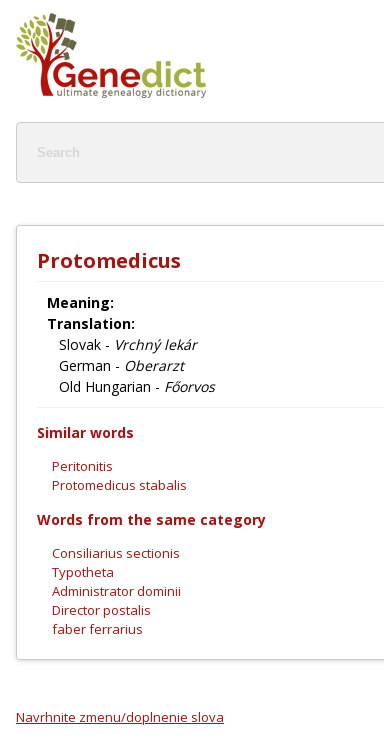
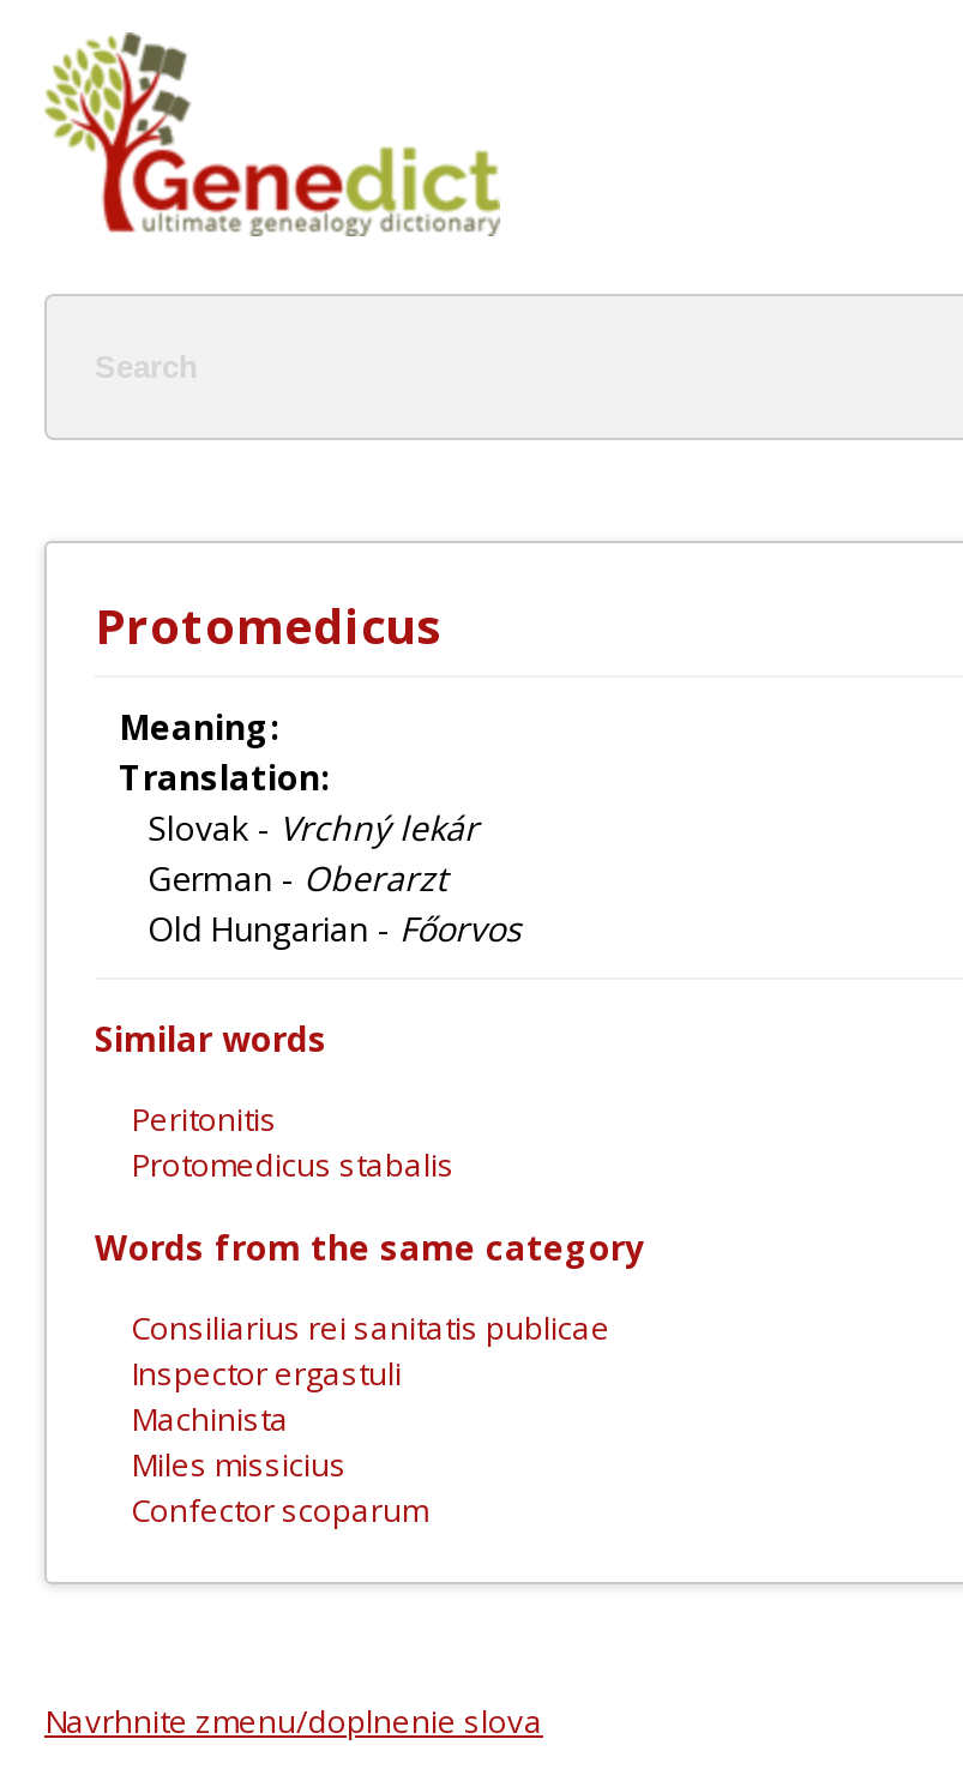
[52,544,181,638] Consiliarius sectionis | Typotheta | Administrator dominii | Director postalis | faber ferrarius -> [131,1306,610,1532] Consiliarius rei sanitatis publicae | Inspector ergastuli | Machinista | Miles missicius | Confector scoparum

